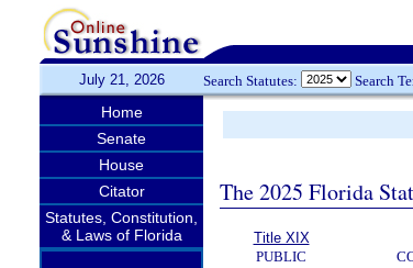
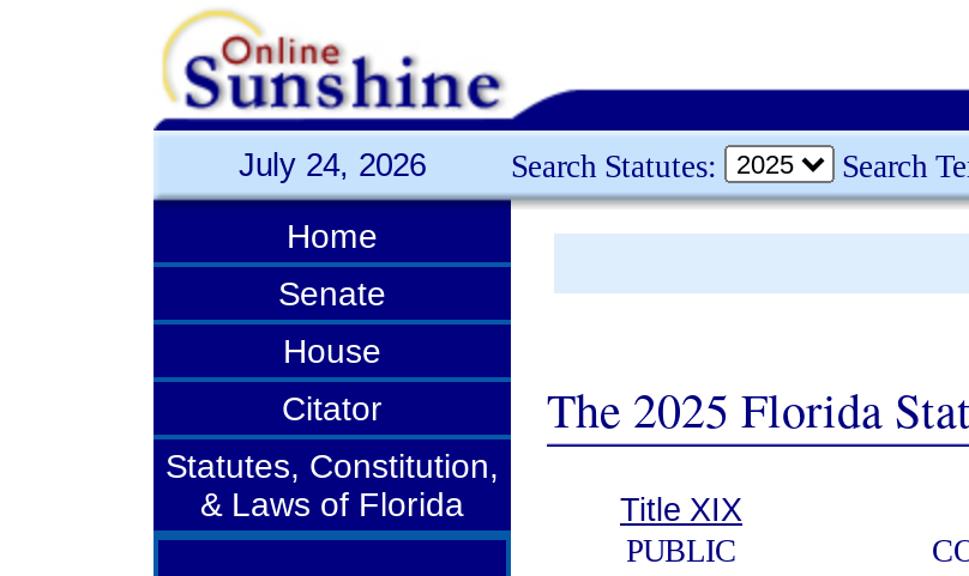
[79,71,164,88] July 21, 2026 -> [239,147,426,183] July 24, 2026

